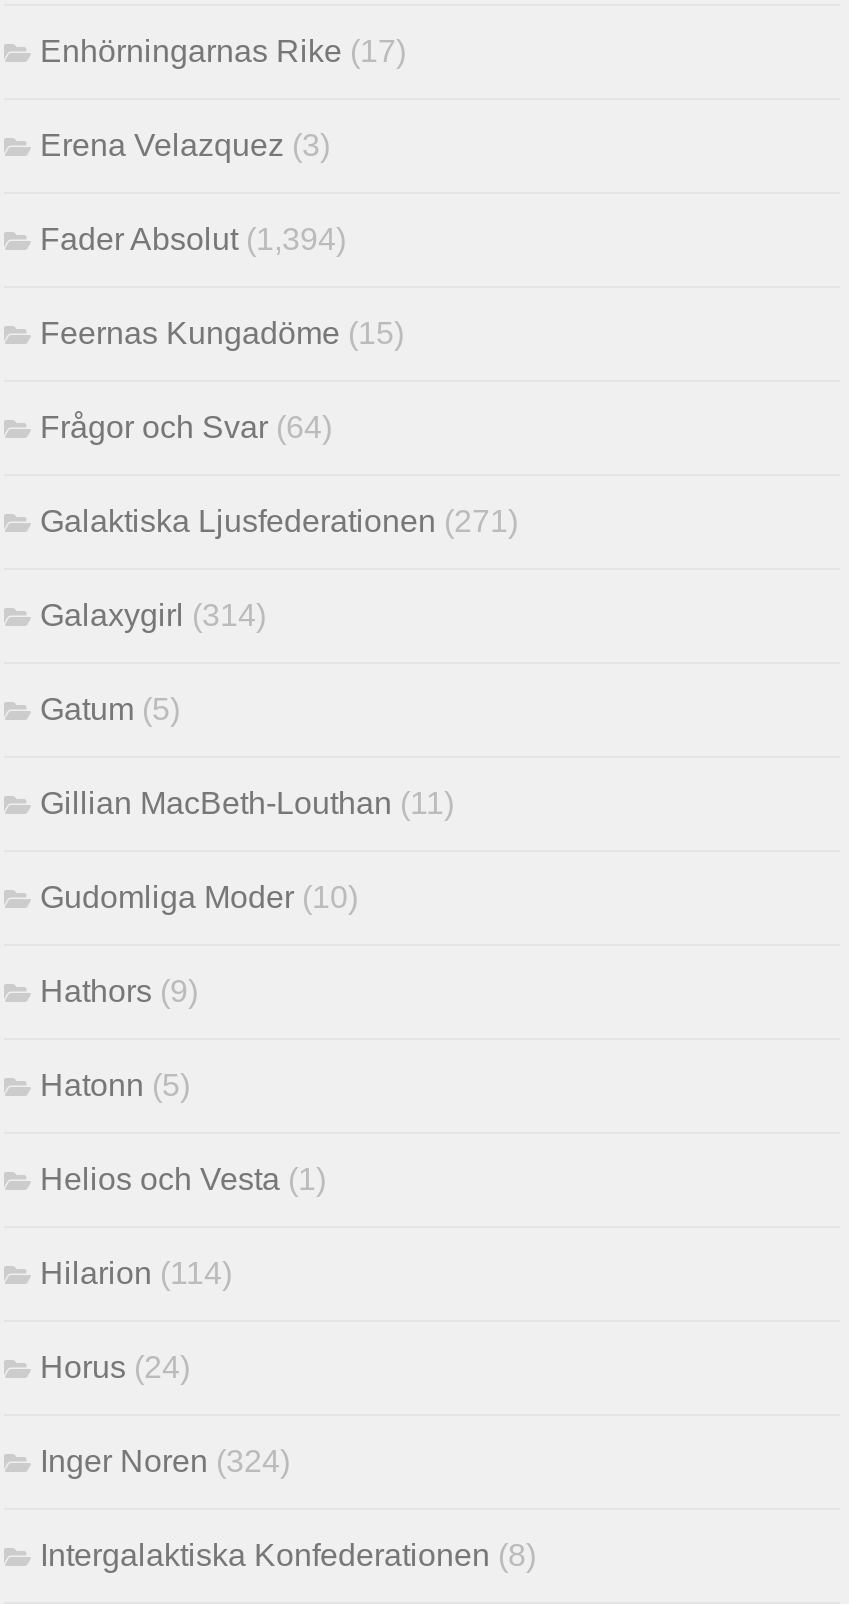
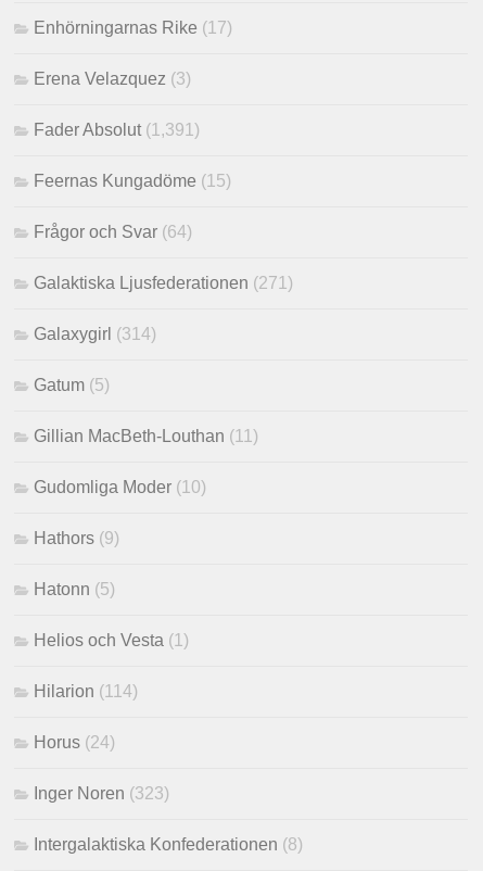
[40,223,346,257] Fader Absolut (1,394) -> [34,121,200,139] Fader Absolut (1,391)
[40,1445,290,1479] Inger Noren (324) -> [34,785,169,803] Inger Noren (323)

